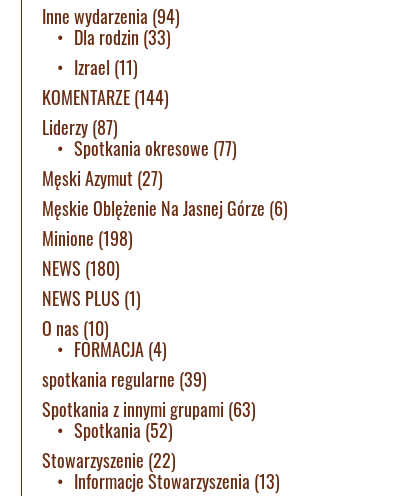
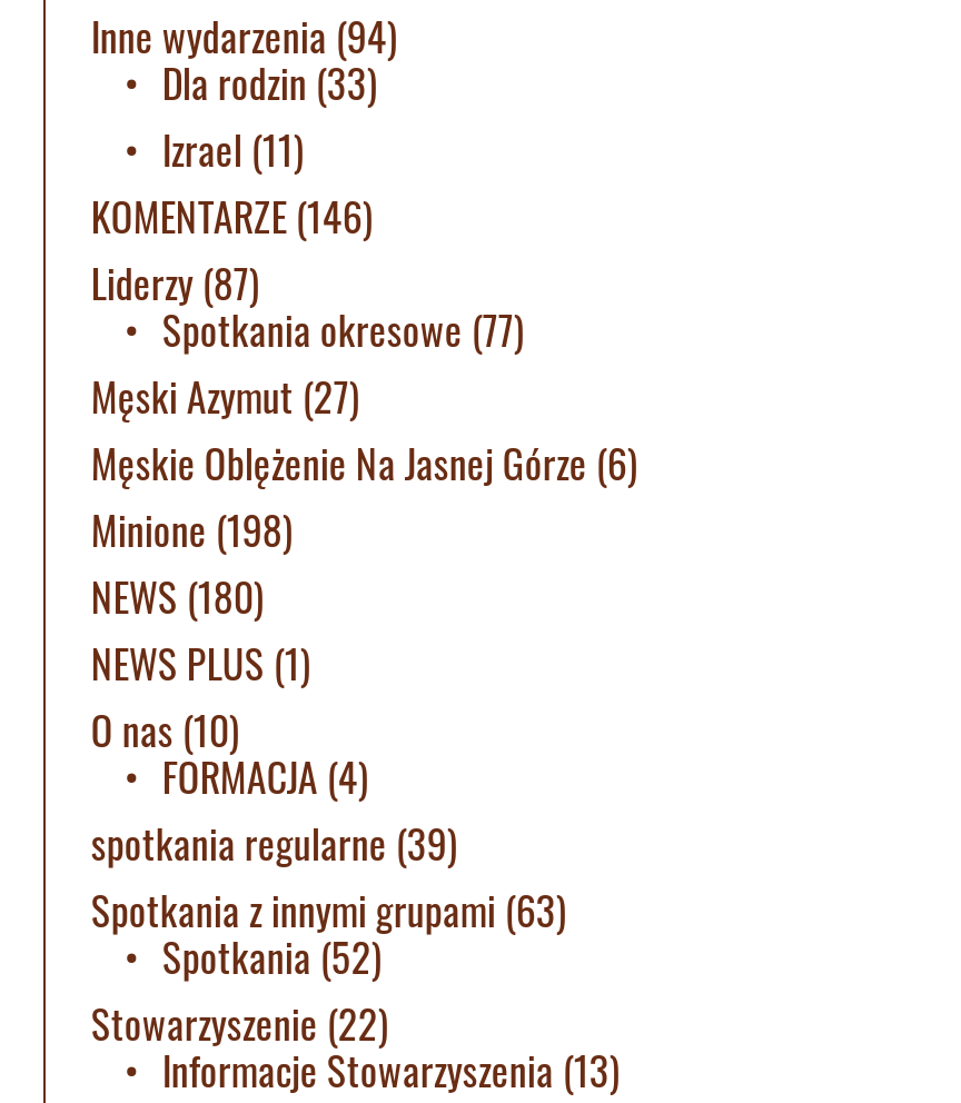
[42,84,169,110] KOMENTARZE (144) -> [91,186,373,244] KOMENTARZE (146)

